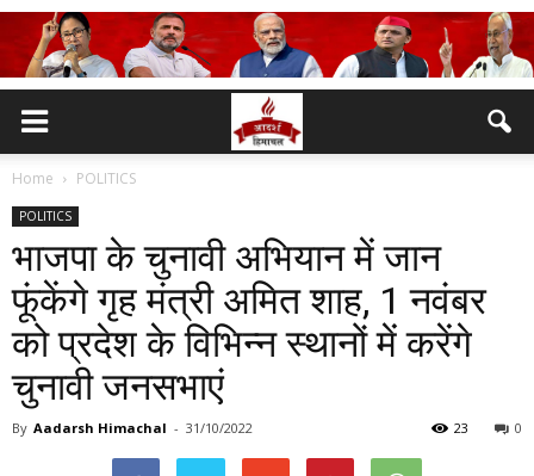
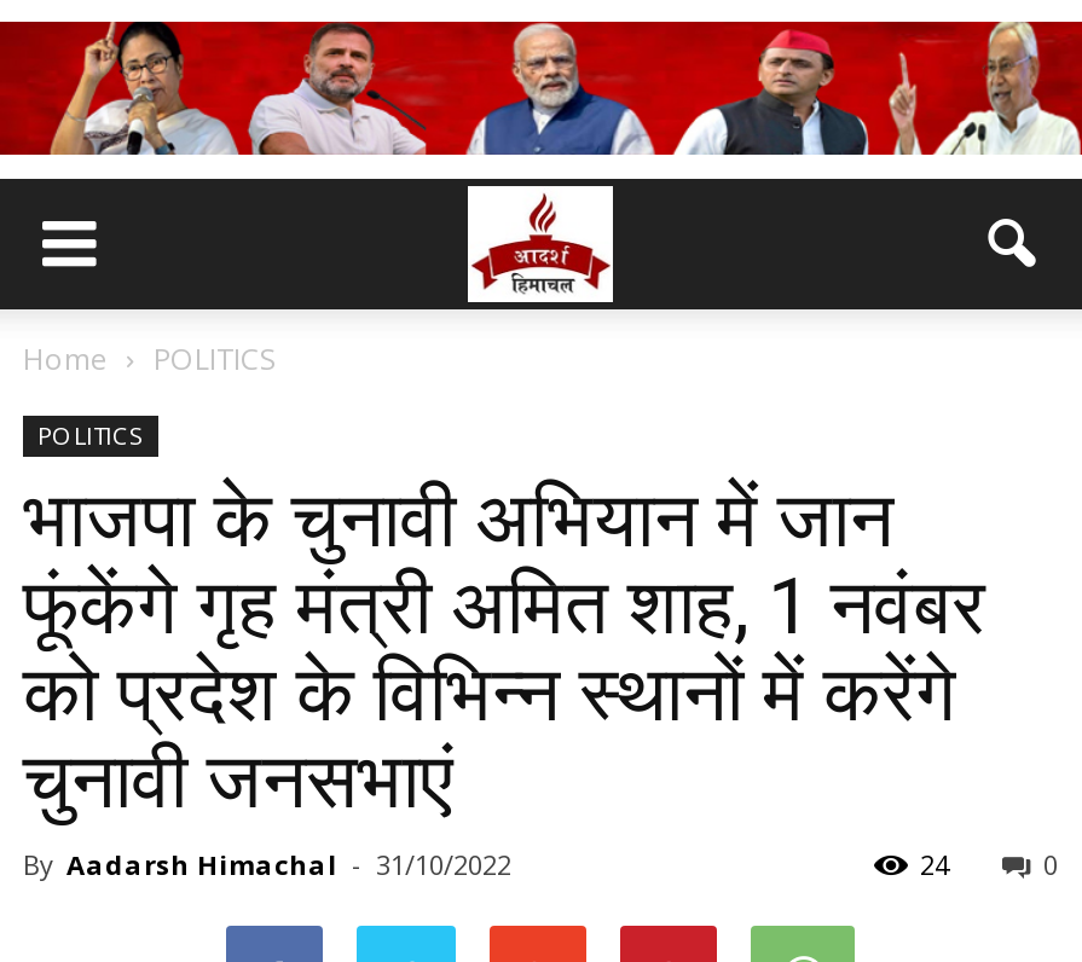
[454,419,468,437] 23 -> [920,846,949,882] 24

